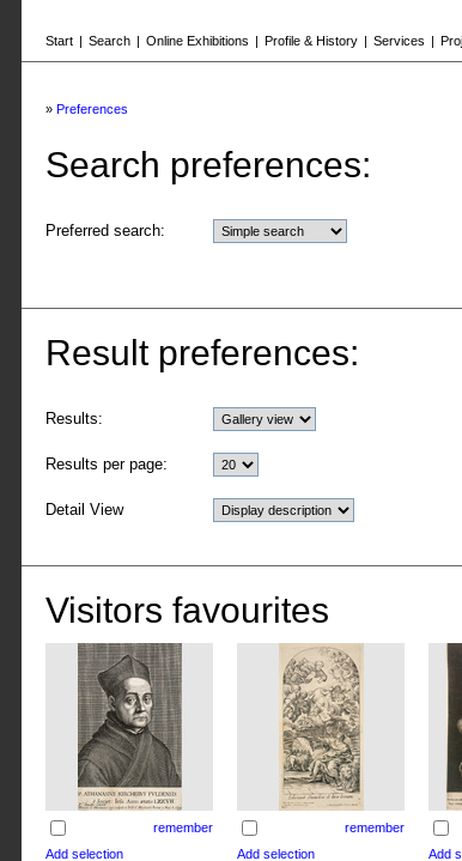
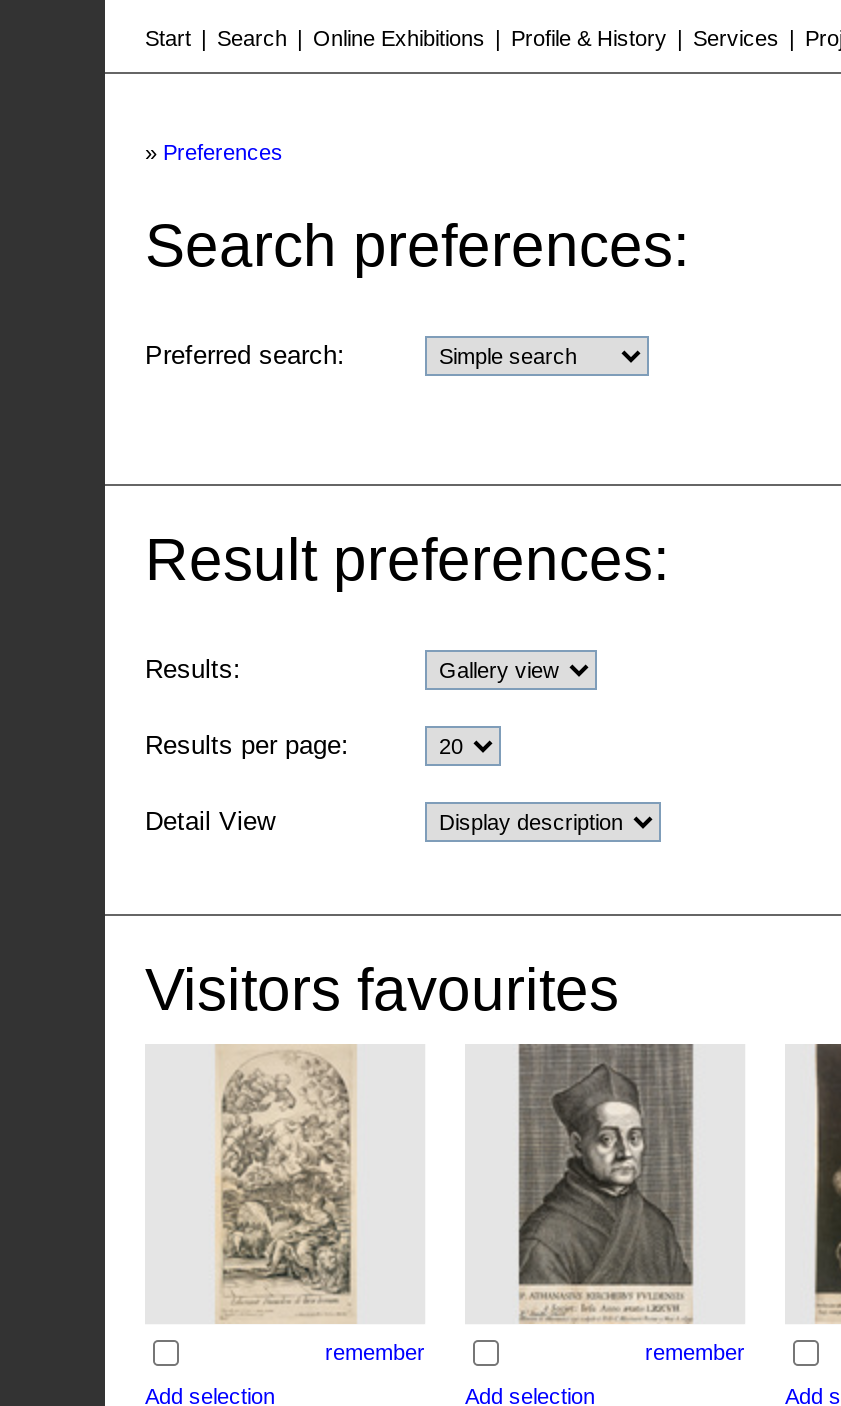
[77,642,183,811] [image] -> [199,1044,373,1322] [image]
[269,643,373,810] [image] -> [517,1042,695,1324] [image]

